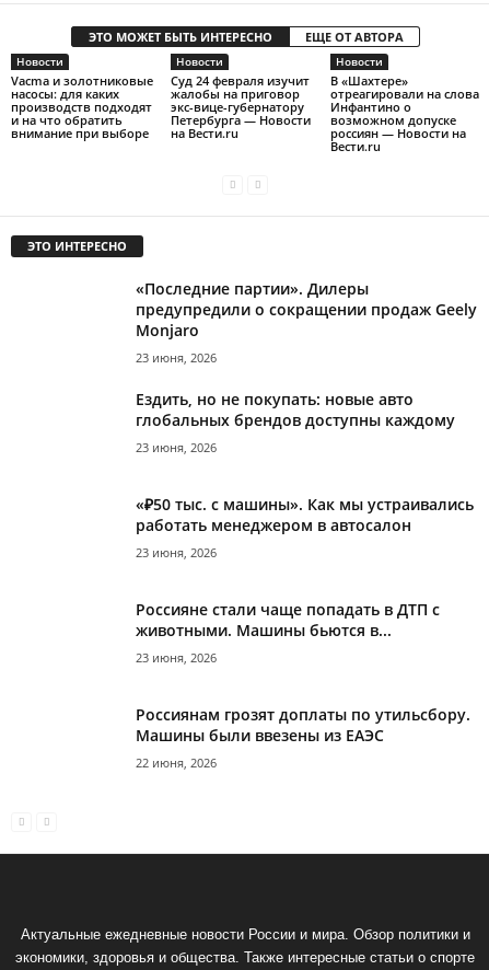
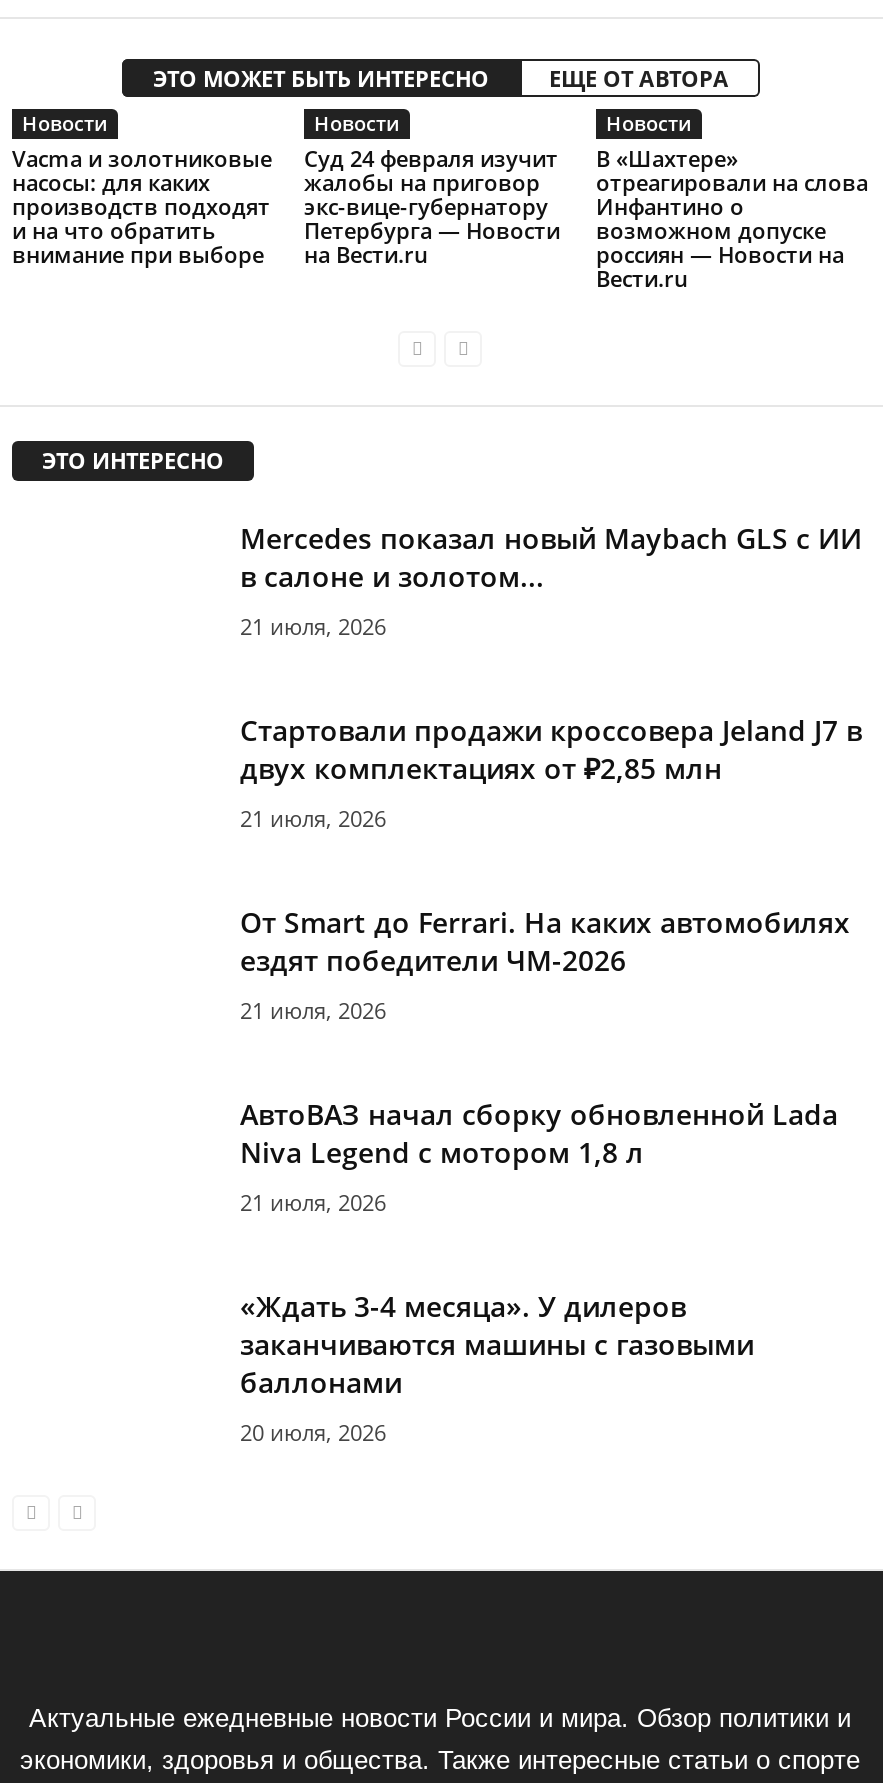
[136,278,477,366] «Последние партии». Дилеры | предупредили о сокращении продаж Geely | Monjaro | 23 июня, 2026 -> [240,519,862,641] Mercedes показал новый Maybach GLS с ИИ | в салоне и золотом... | 21 июля, 2026
[136,389,455,455] Ездить, но не покупать: новые авто | глобальных брендов доступны каждому | 23 июня, 2026 -> [240,711,862,833] Стартовали продажи кроссовера Jeland J7 в | двух комплектациях от ₽2,85 млн | 21 июля, 2026
[136,494,474,560] «₽50 тыс. с машины». Как мы устраивались | работать менеджером в автосалон | 23 июня, 2026 -> [240,903,850,1025] От Smart до Ferrari. На каких автомобилях | ездят победители ЧМ-2026 | 21 июля, 2026
[136,599,440,666] Россияне стали чаще попадать в ДТП с | животными. Машины бьются в... | 23 июня, 2026 -> [240,1095,838,1217] АвтоВАЗ начал сборку обновленной Lada | Niva Legend с мотором 1,8 л | 21 июля, 2026
[136,704,470,771] Россиянам грозят доплаты по утильсбору. | Машины были ввезены из ЕАЭС | 22 июня, 2026 -> [240,1287,754,1447] «Ждать 3-4 месяца». У дилеров | заканчиваются машины с газовыми | баллонами | 20 июля, 2026

